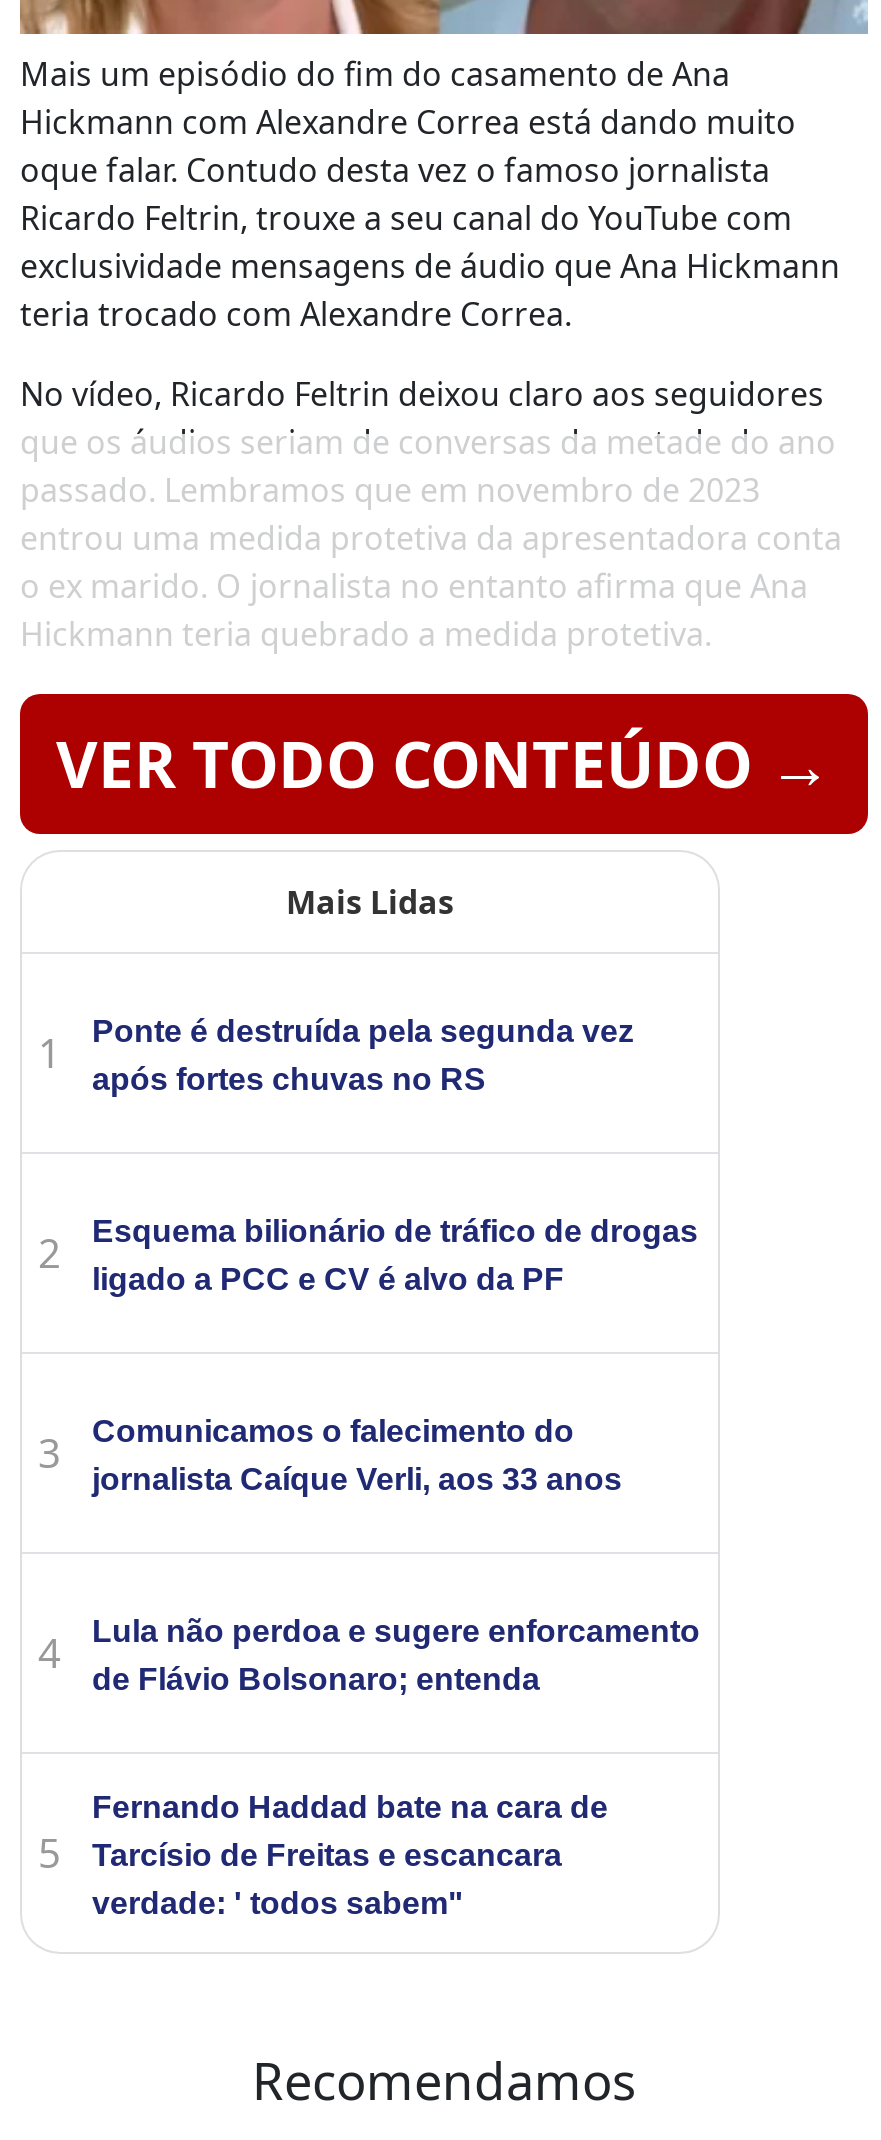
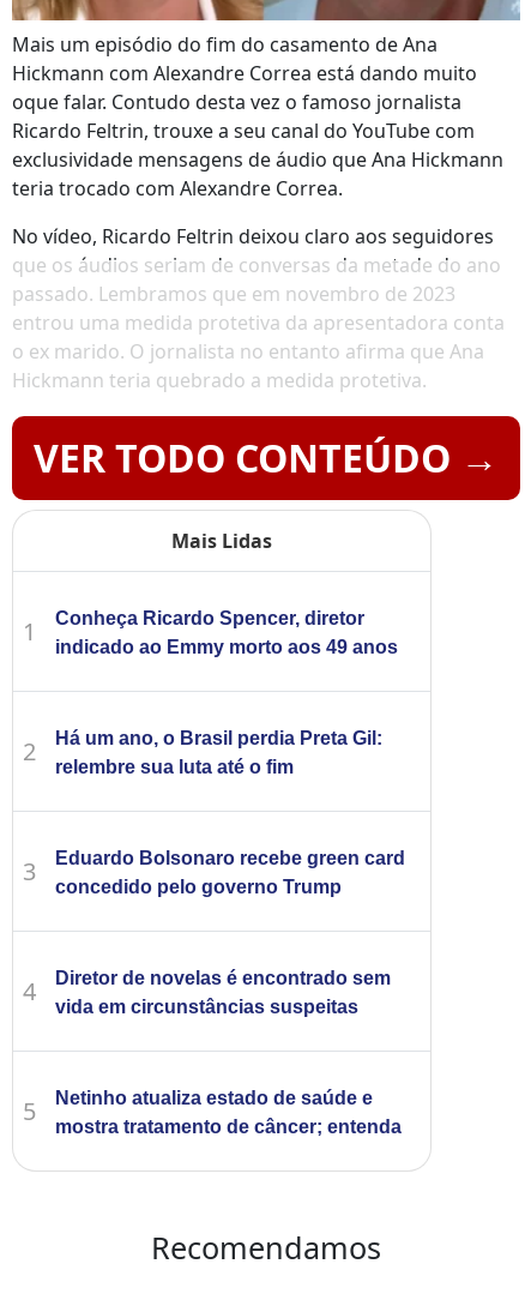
[92,1013,634,1095] Ponte é destruída pela segunda vez | após fortes chuvas no RS -> [55,608,398,657] Conheça Ricardo Spencer, diretor | indicado ao Emmy morto aos 49 anos
[92,1213,698,1295] Esquema bilionário de tráfico de drogas | ligado a PCC e CV é alvo da PF -> [55,727,382,777] Há um ano, o Brasil perdia Preta Gil: | relembre sua luta até o fim
[92,1413,622,1495] Comunicamos o falecimento do | jornalista Caíque Verli, aos 33 anos -> [55,847,405,897] Eduardo Bolsonaro recebe green card | concedido pelo governo Trump
[92,1613,700,1695] Lula não perdoa e sugere enforcamento | de Flávio Bolsonaro; entenda -> [55,967,391,1016] Diretor de novelas é encontrado sem | vida em circunstâncias suspeitas
[92,1789,608,1919] Fernando Haddad bate na cara de | Tarcísio de Freitas e escancara | verdade: ' todos sabem" -> [55,1087,402,1136] Netinho atualiza estado de saúde e | mostra tratamento de câncer; entenda

